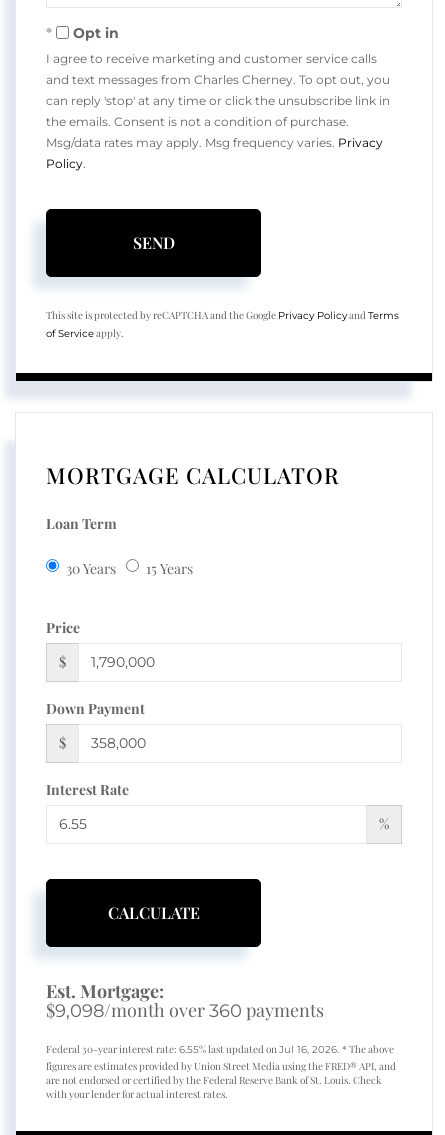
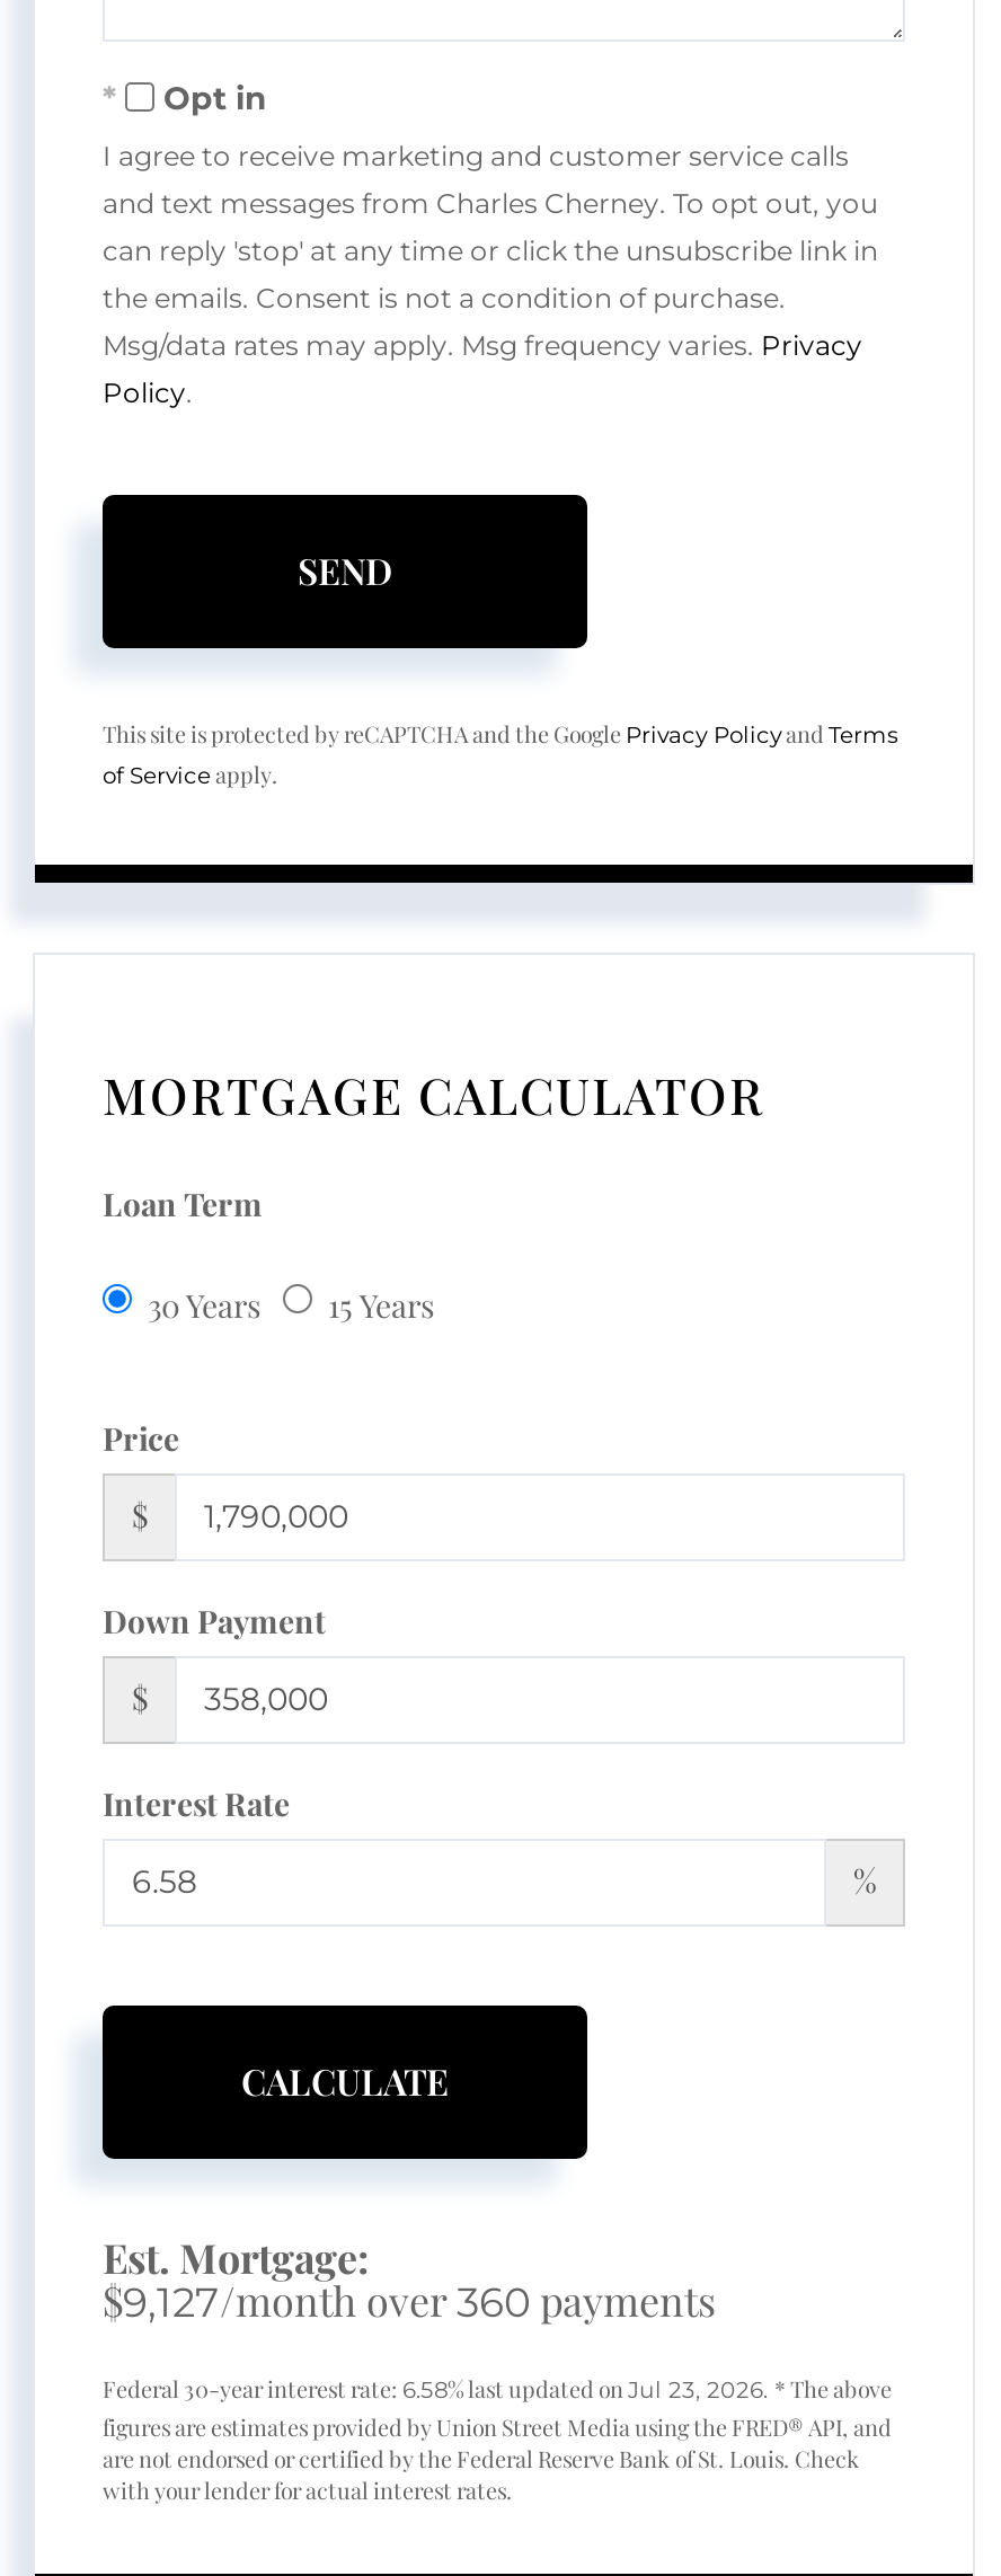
[46,998,324,1022] $9,098/month over360 payments -> [103,2273,716,2328] $9,127/month over360 payments
[46,1042,394,1056] Federal 30-year interest rate: 6.55% last updated on Jul 16, 2026. * The above -> [103,2373,892,2404] Federal 30-year interest rate: 6.58% last updated on Jul 23, 2026. * The above

